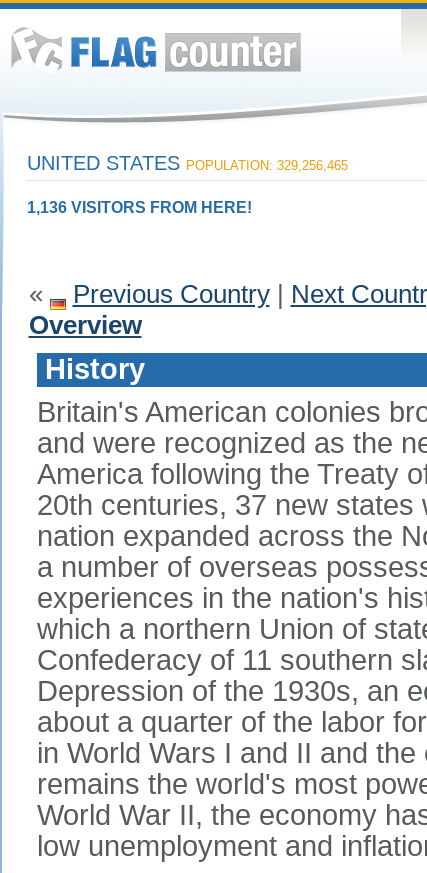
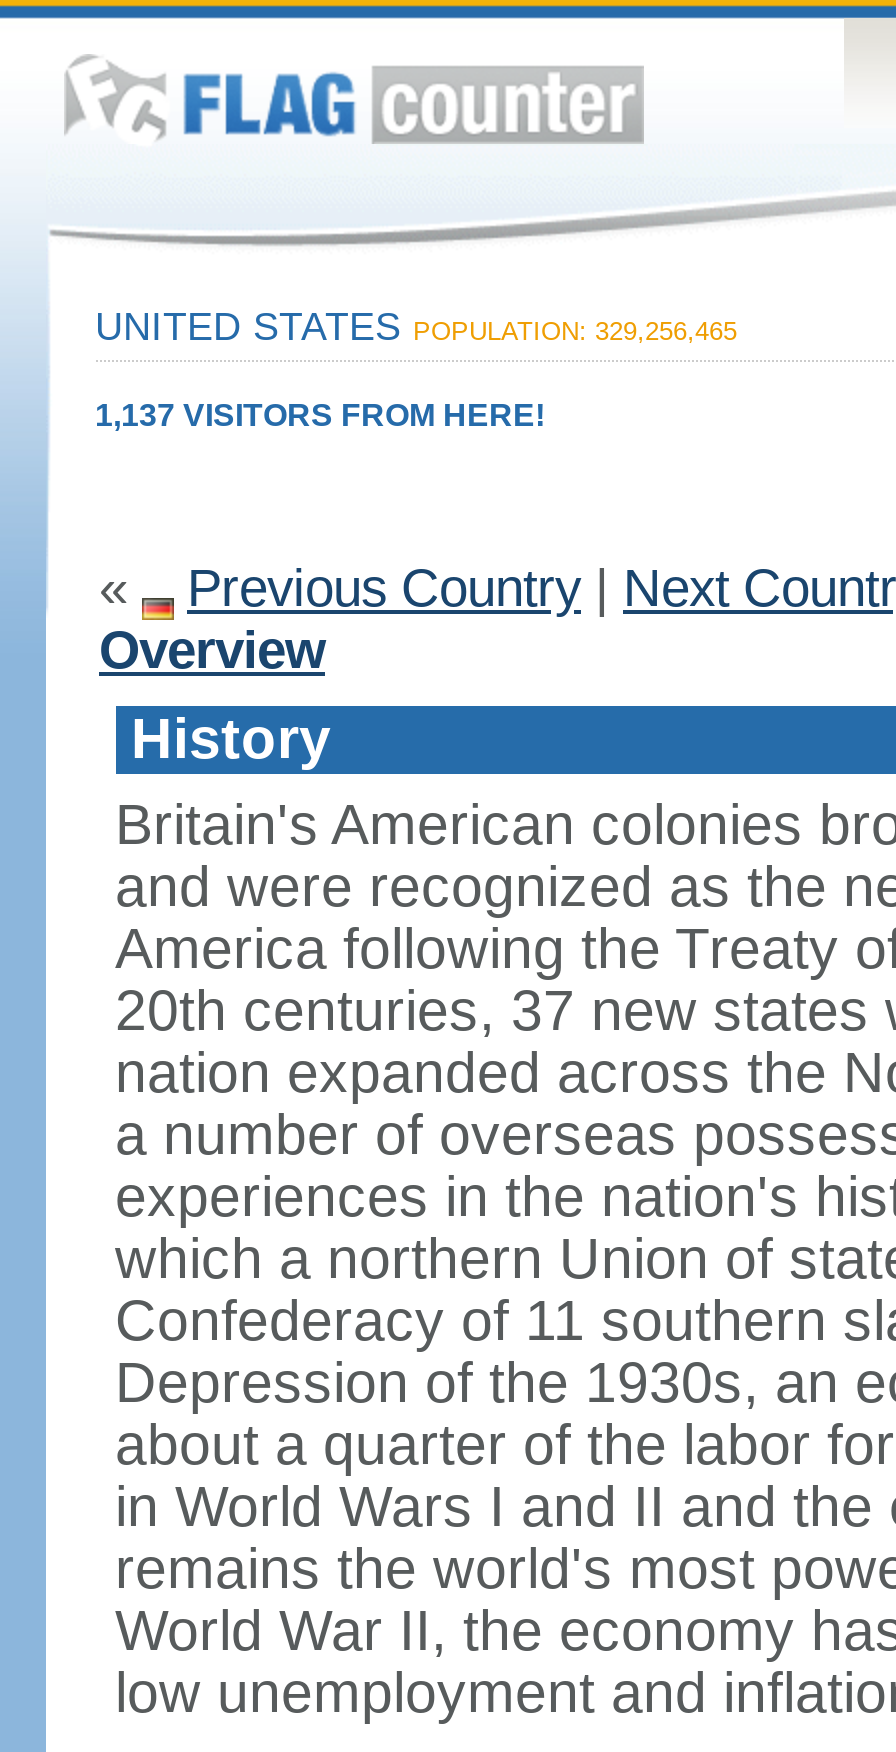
[26,199,251,216] 1,136 VISITORS FROM HERE! -> [95,398,545,432] 1,137 VISITORS FROM HERE!

